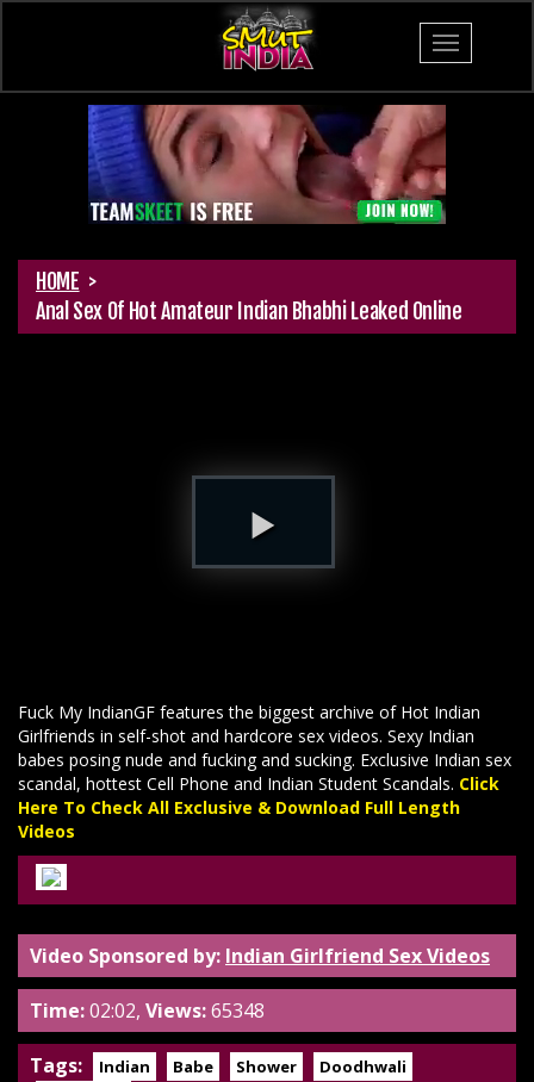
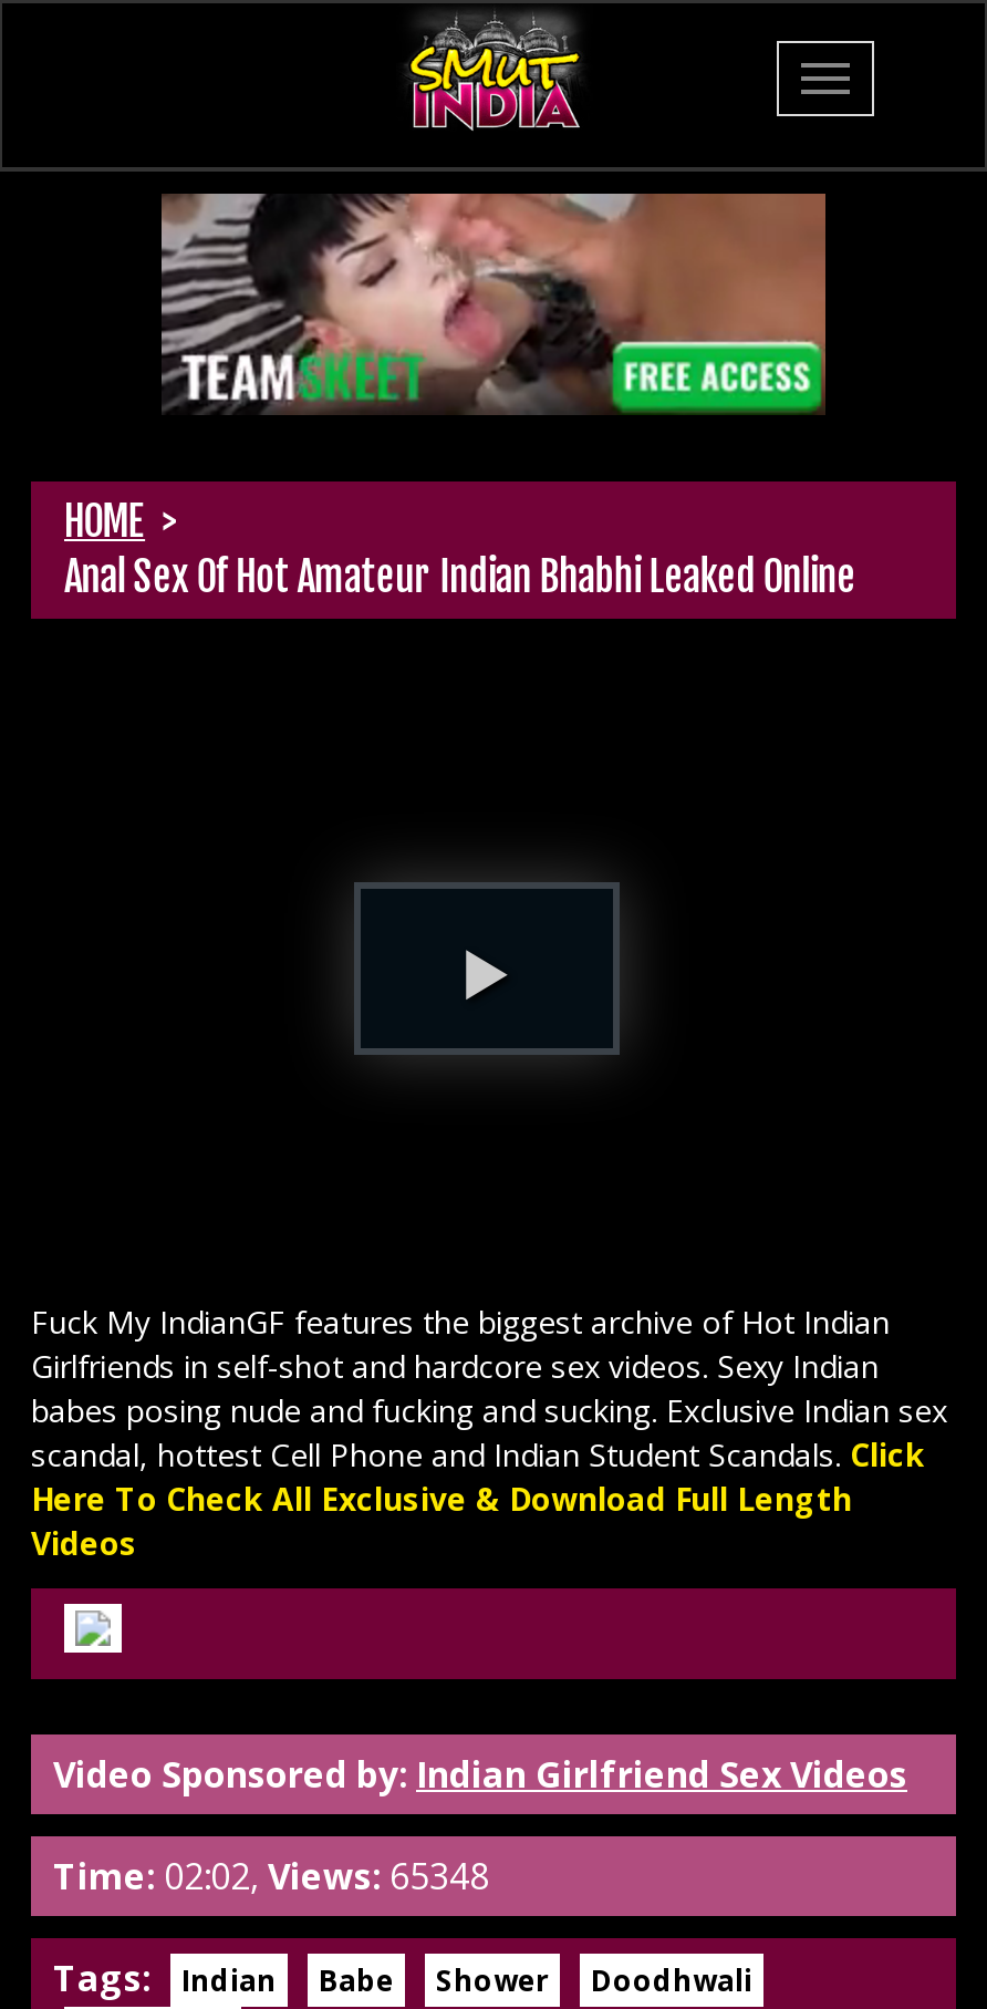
[87,104,446,224] [image] -> [159,191,828,415] [image]

